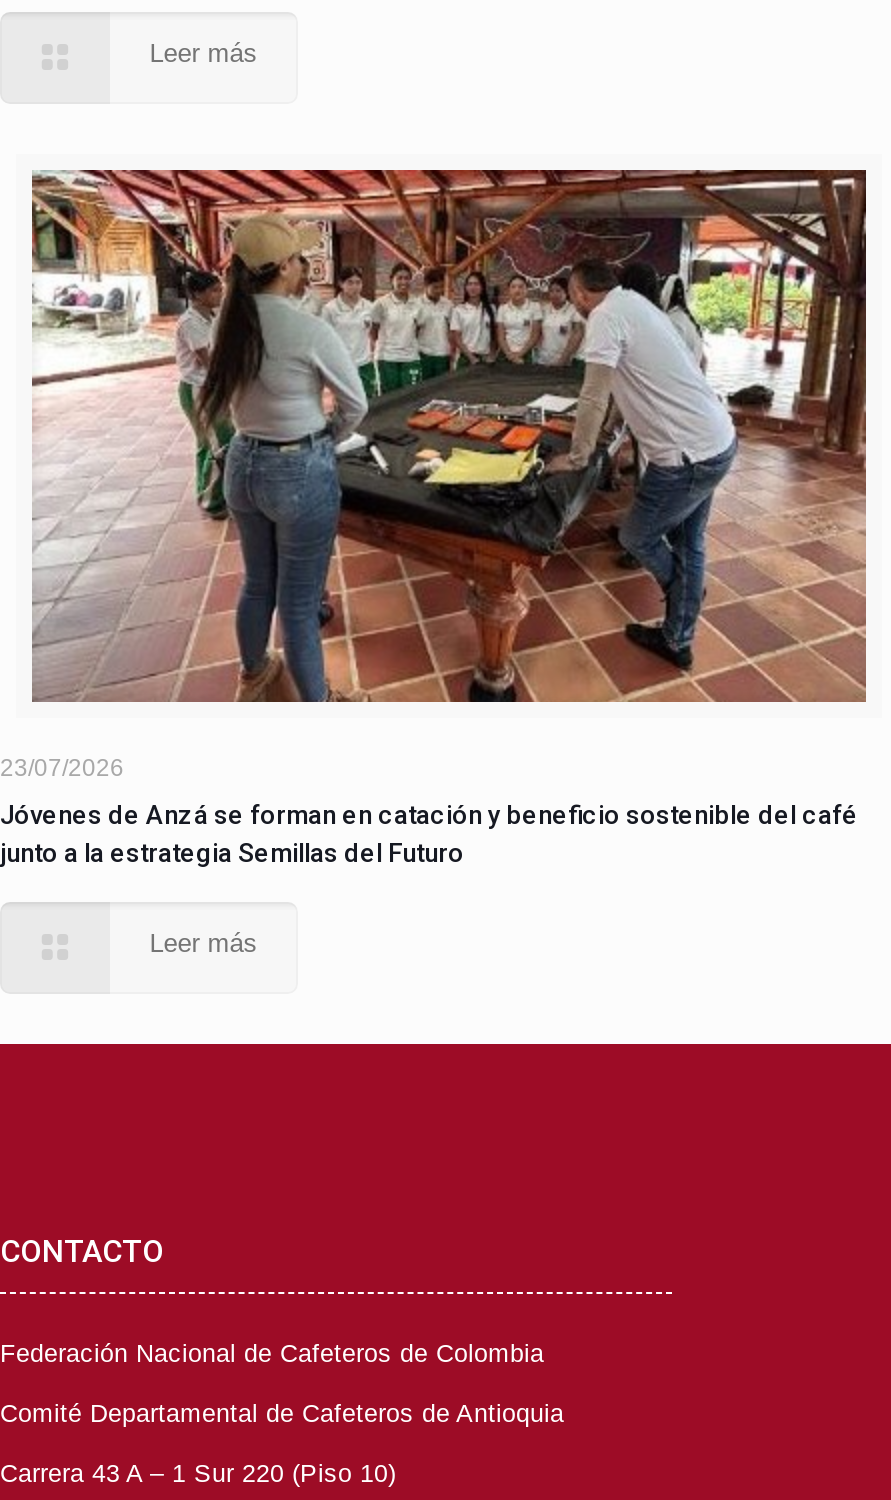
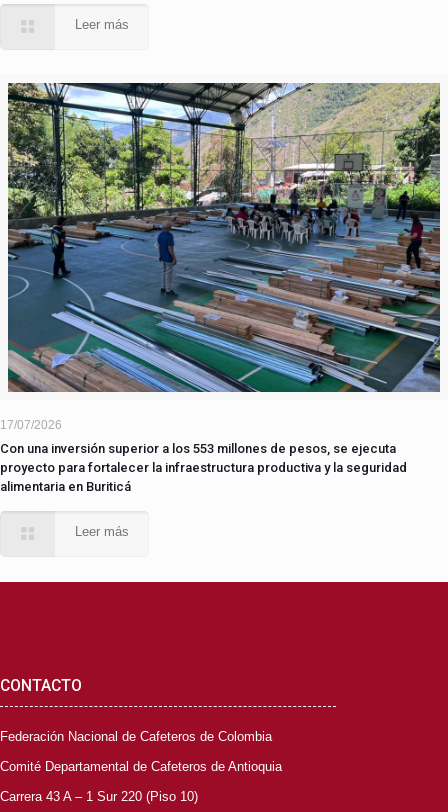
[0,168,880,782] [image] | 23/07/2026 -> [0,82,441,432] [image] | 17/07/2026
[0,800,858,868] Jóvenes de Anzá se forman en catación y beneficio sostenible del café | junto a la estrategia Semillas del Futuro -> [0,441,407,494] Con una inversión superior a los 553 millones de pesos, se ejecuta | proyecto para fortalecer la infraestructura productiva y la seguridad | alimentaria en Buriticá

